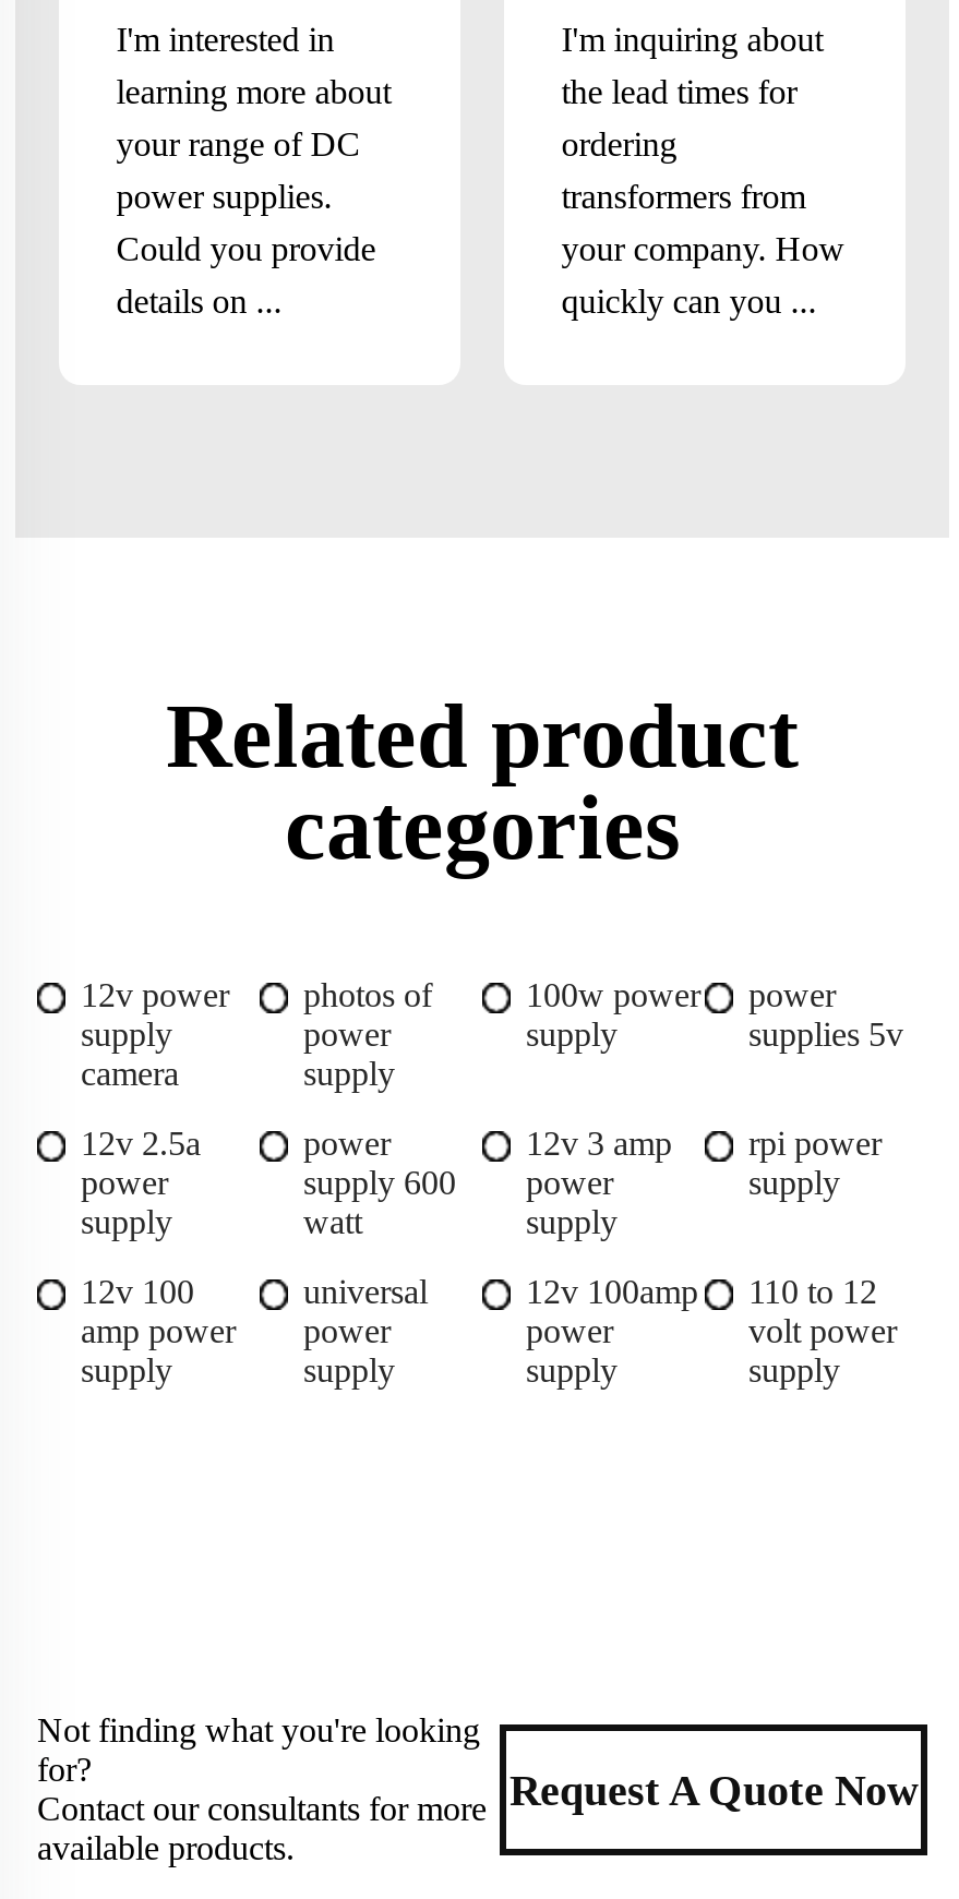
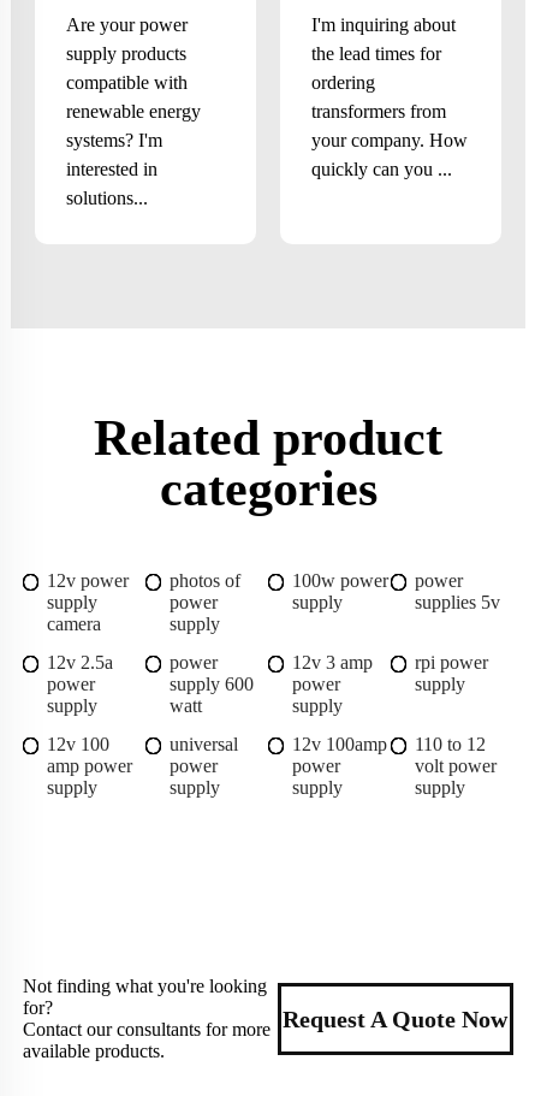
[116,21,391,320] I'm interested in | learning more about | your range of DC | power supplies. | Could you provide | details on ... -> [66,14,201,208] Are your power | supply products | compatible with | renewable energy | systems? I'm | interested in | solutions...

